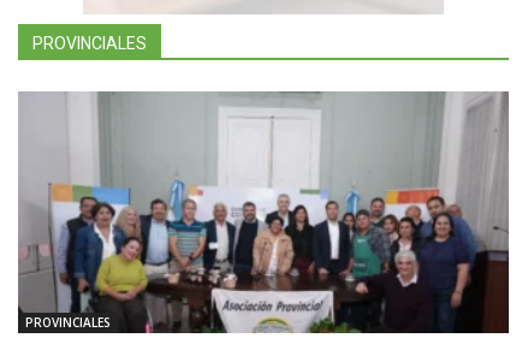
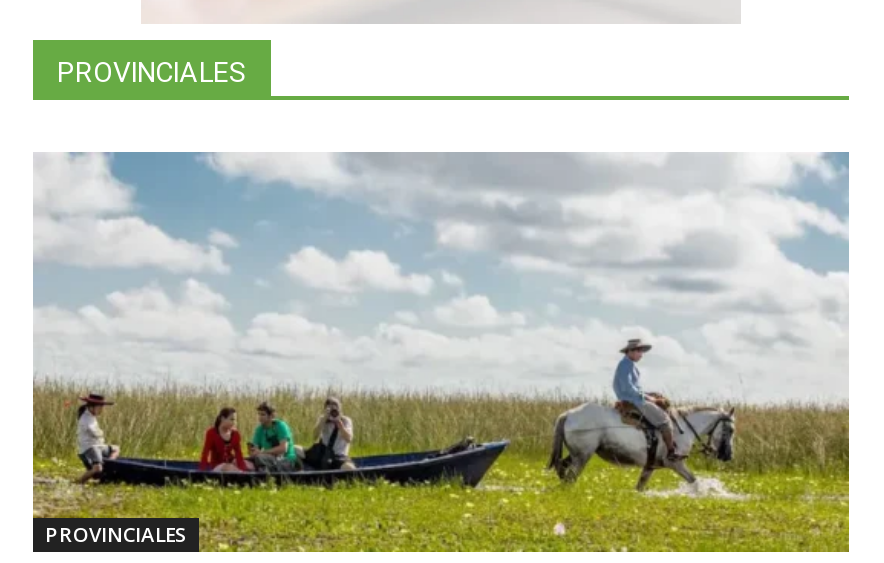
[18,91,510,334] [image] -> [31,152,851,554] [image]

